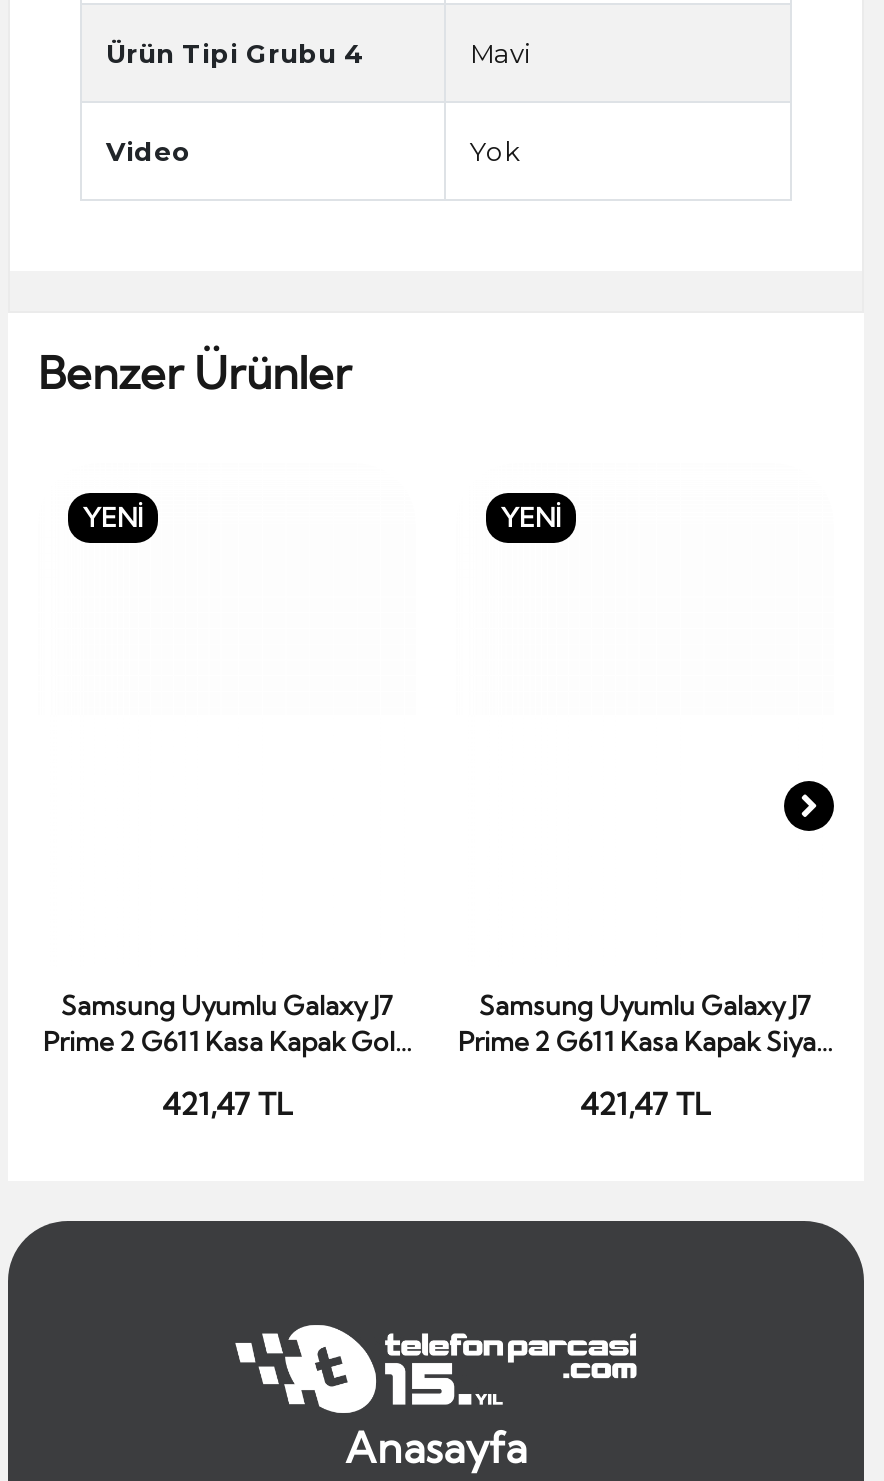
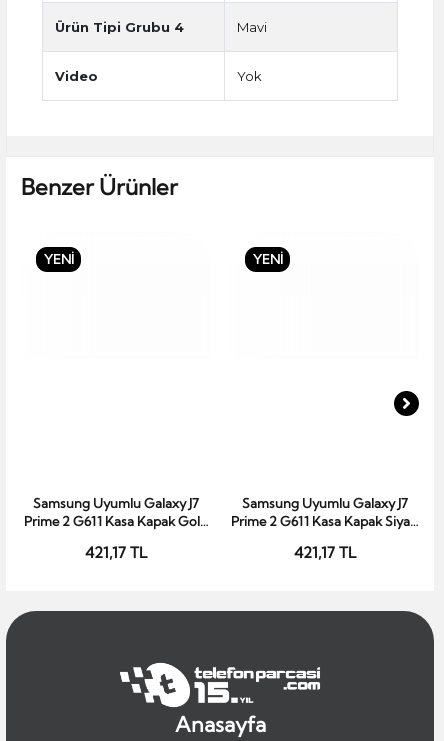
[162,1085,292,1123] 421,47 TL -> [84,543,146,562] 421,17 TL
[580,1085,710,1123] 421,47 TL -> [293,543,355,562] 421,17 TL

